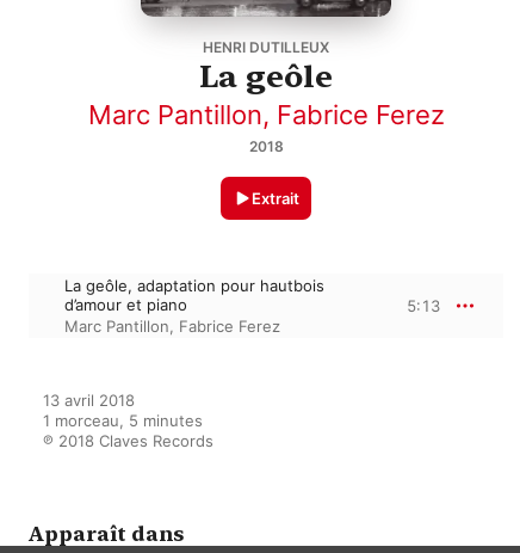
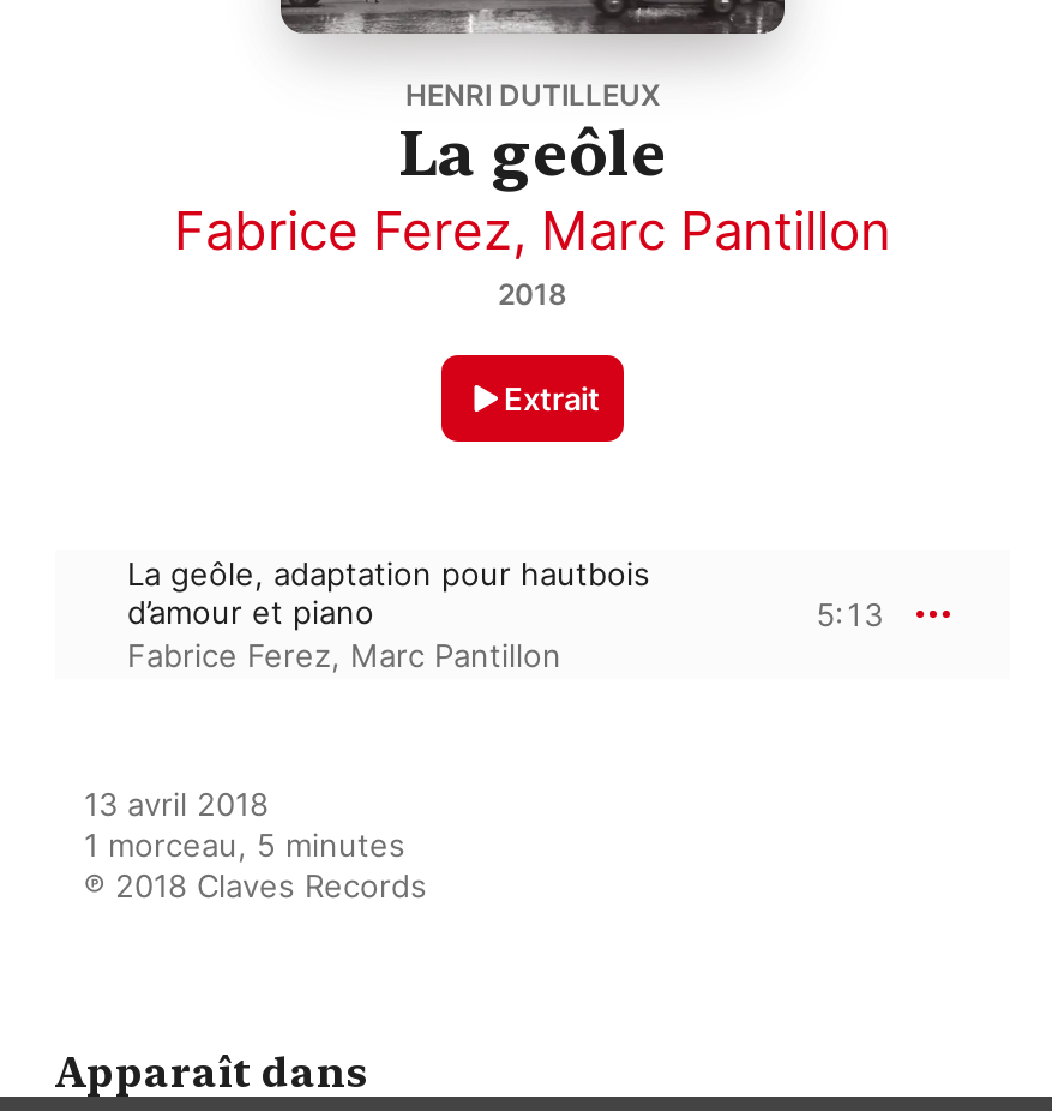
[88,99,444,130] Marc Pantillon, Fabrice Ferez -> [174,199,891,262] Fabrice Ferez, Marc Pantillon
[64,317,280,336] Marc Pantillon, Fabrice Ferez -> [127,636,561,674] Fabrice Ferez, Marc Pantillon

